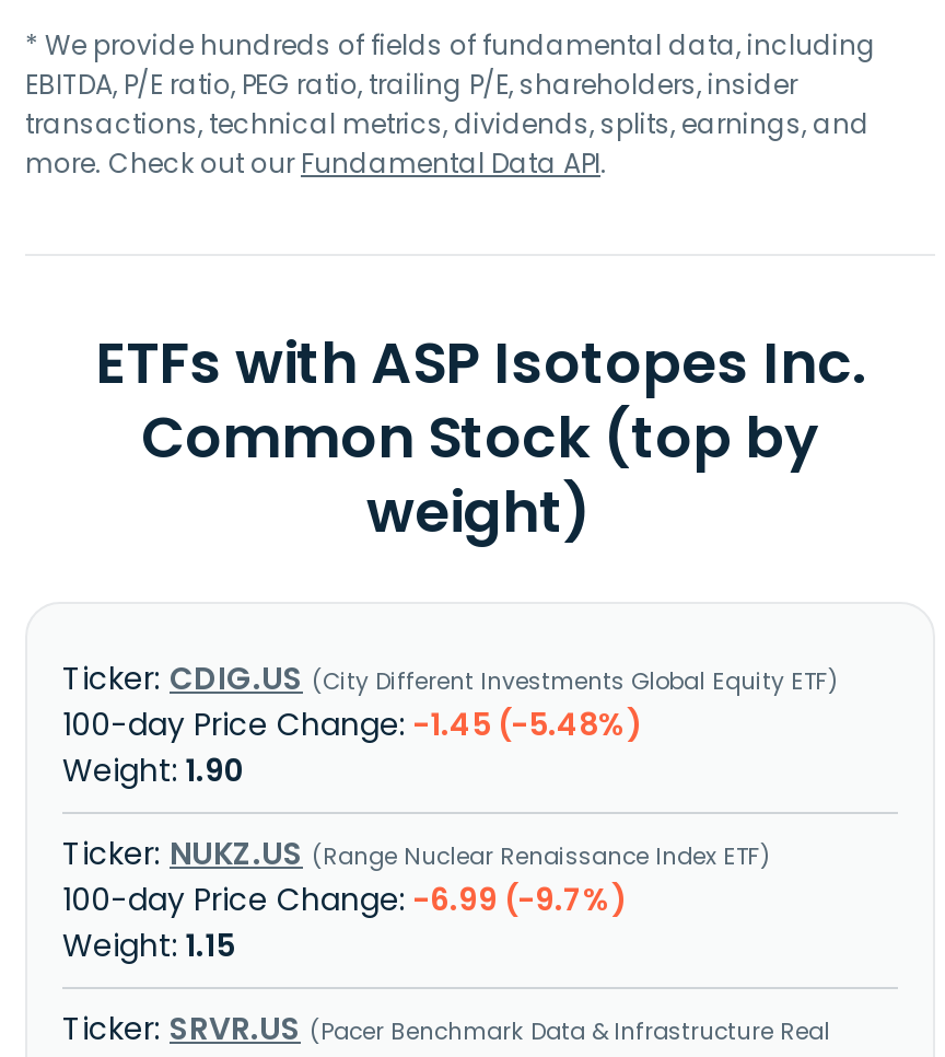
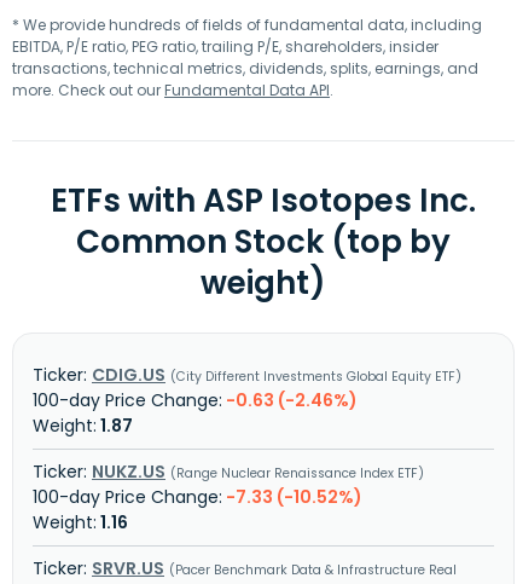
[406,702,642,746] -1.45 (-5.48%) -> [222,388,358,412] -0.63 (-2.46%)
[178,748,246,792] 1.90 -> [97,414,133,438] 1.87
[406,878,627,921] -6.99 (-9.7%) -> [222,485,362,509] -7.33 (-10.52%)
[178,924,235,967] 1.15 -> [97,510,128,534] 1.16

